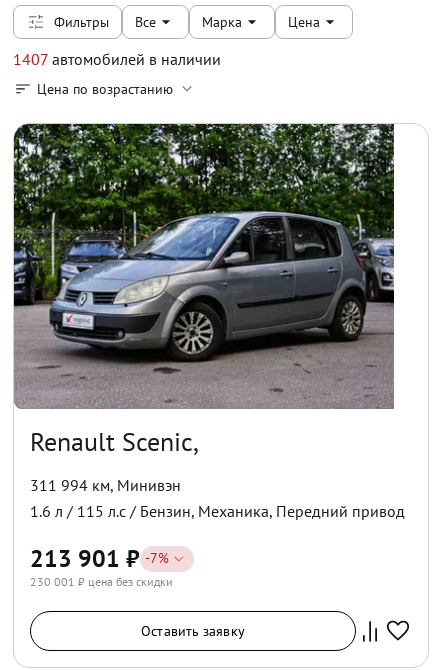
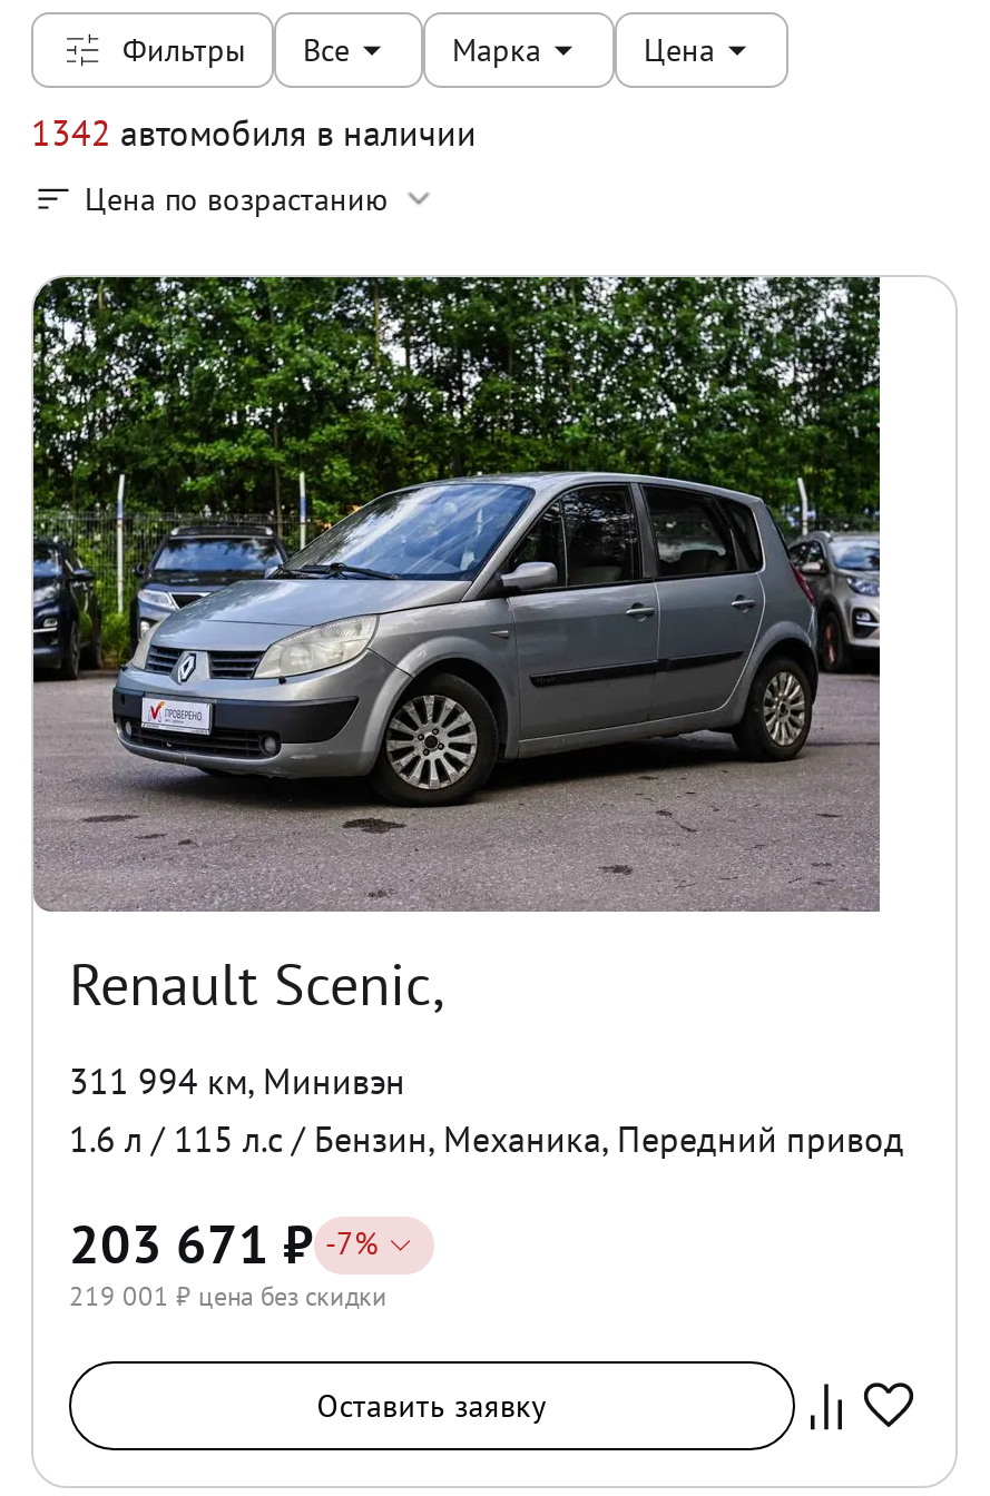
[13,49,221,69] 1407 автомобилей в наличии -> [31,110,477,155] 1342 автомобиля в наличии
[30,543,169,574] 213 901 ₽ - 7% -> [69,1210,379,1279] 203 671 ₽ - 7%
[30,574,173,589] 230 001 ₽ цена без скидки -> [69,1279,388,1312] 219 001 ₽ цена без скидки

